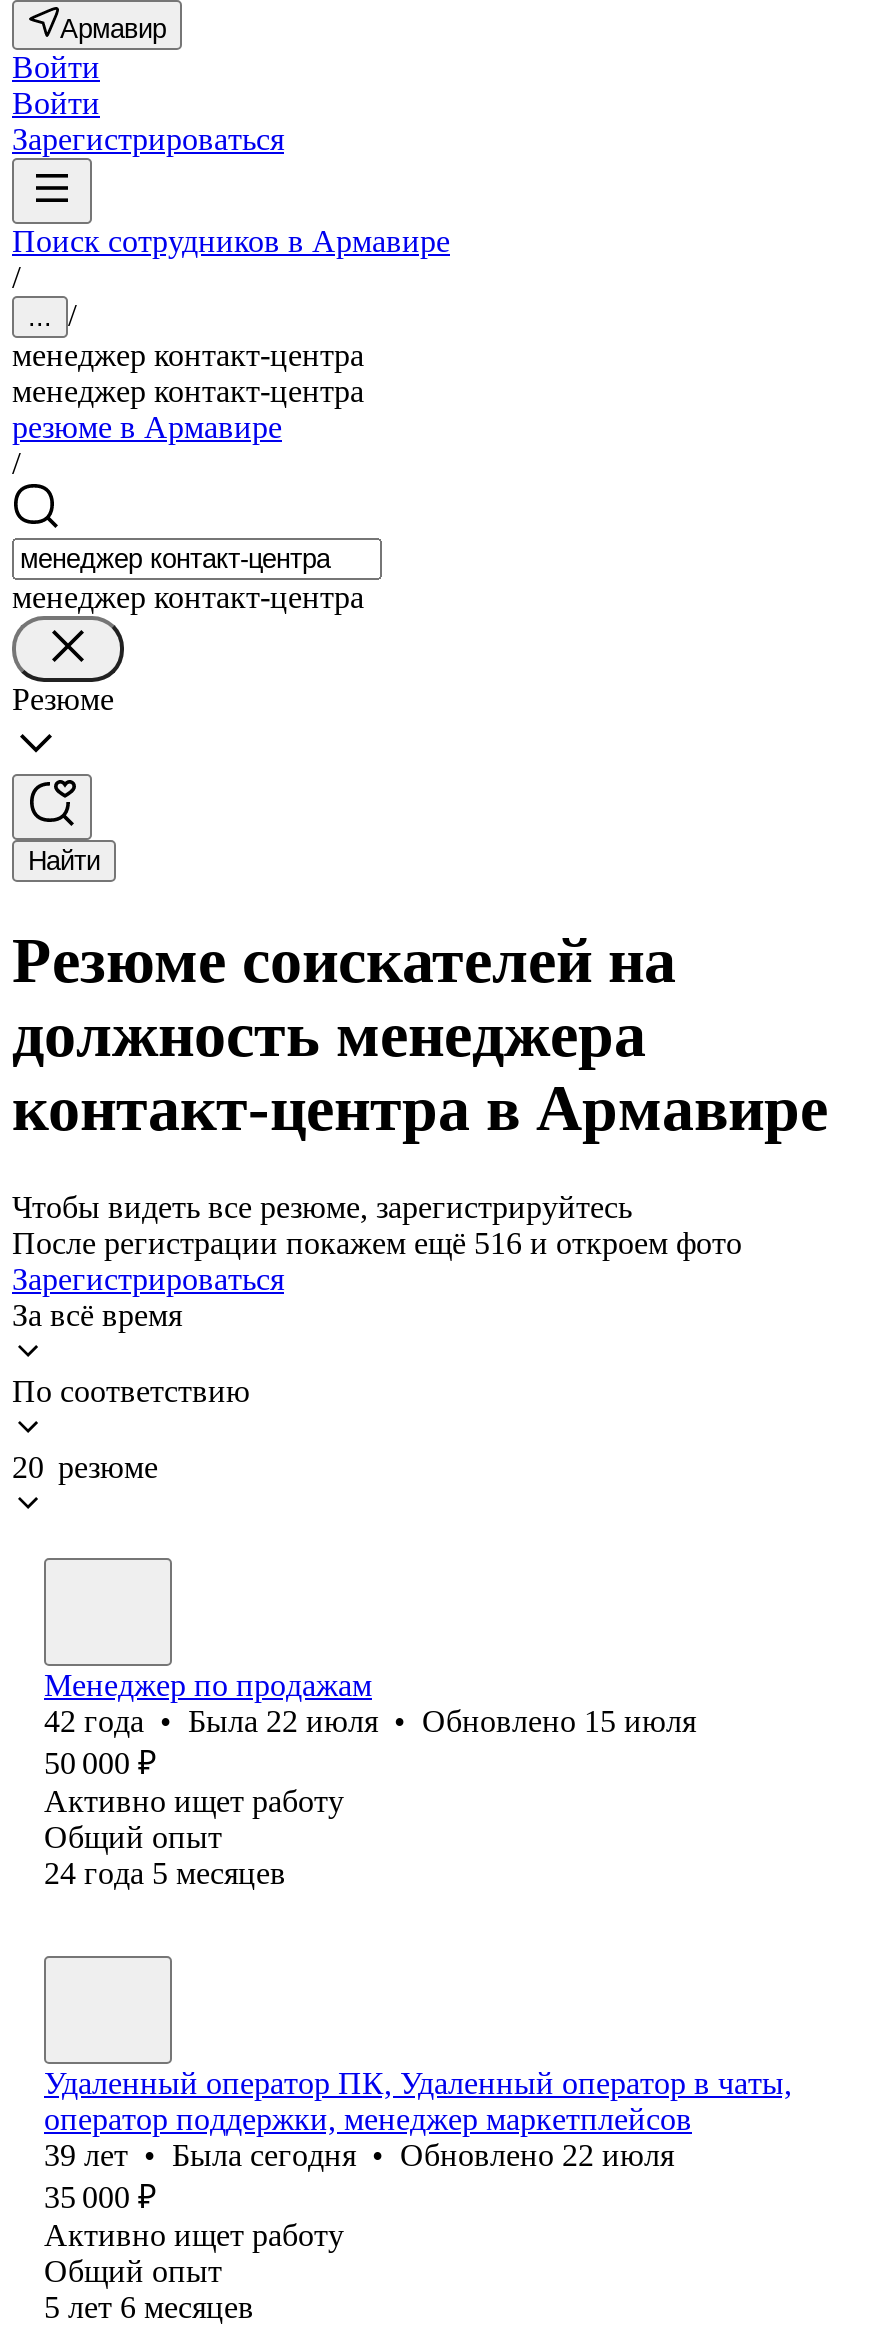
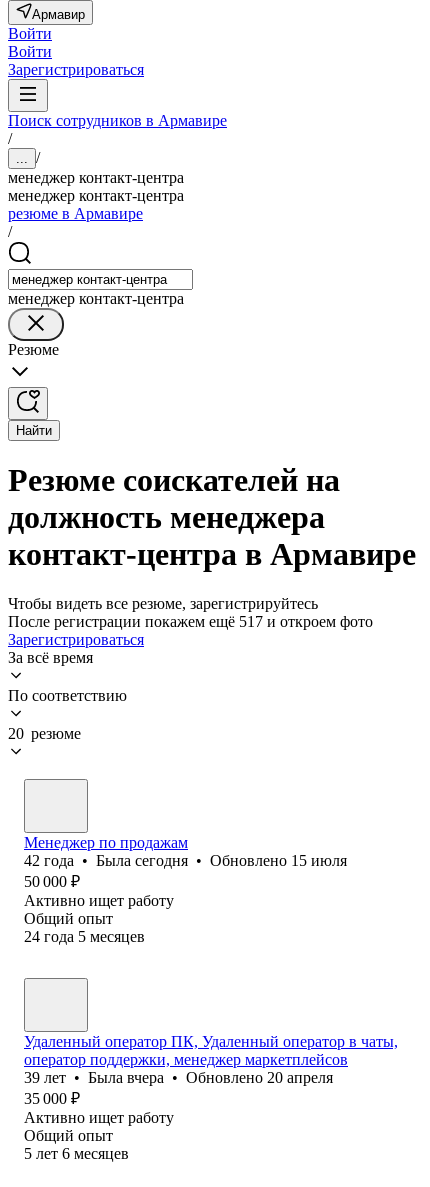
[12,1226,742,1260] После регистрации покажем ещё 516 и откроем фото -> [8,613,373,630] После регистрации покажем ещё 517 и откроем фото
[44,1704,696,1738] 42 года • Была 22 июля • Обновлено 15 июля -> [24,852,347,869] 42 года • Была сегодня • Обновлено 15 июля
[44,2138,674,2172] 39 лет • Была сегодня • Обновлено 22 июля -> [24,1069,333,1086] 39 лет • Была вчера • Обновлено 20 апреля

